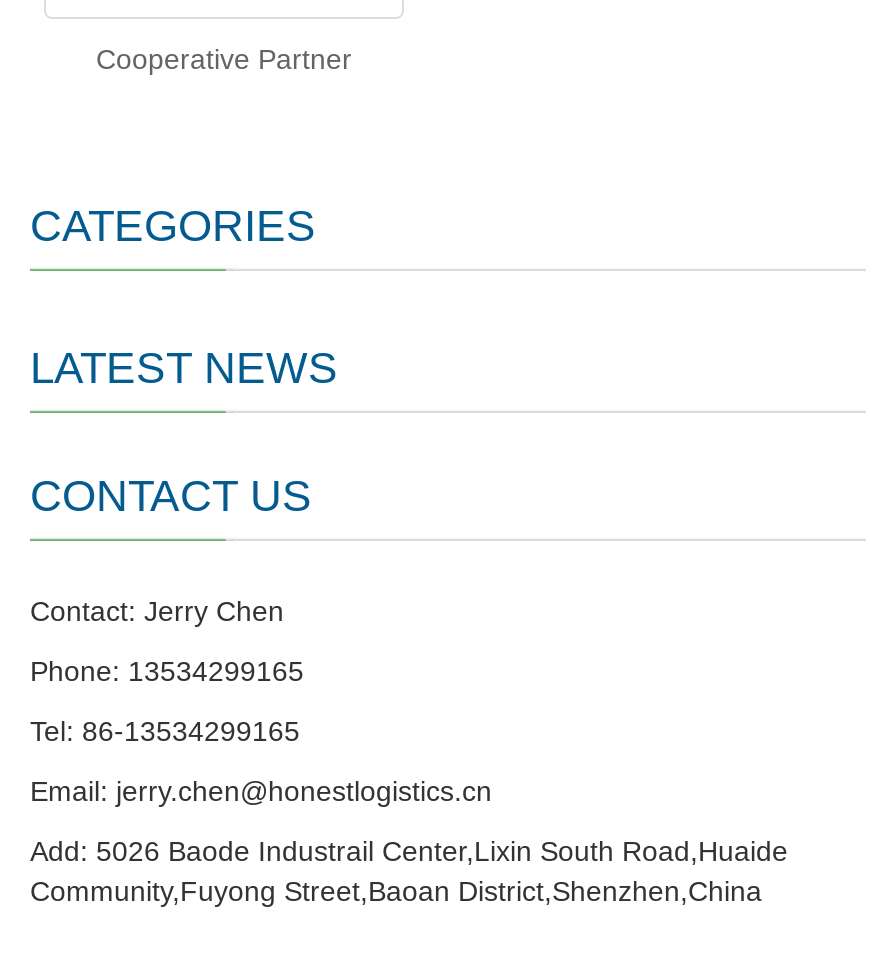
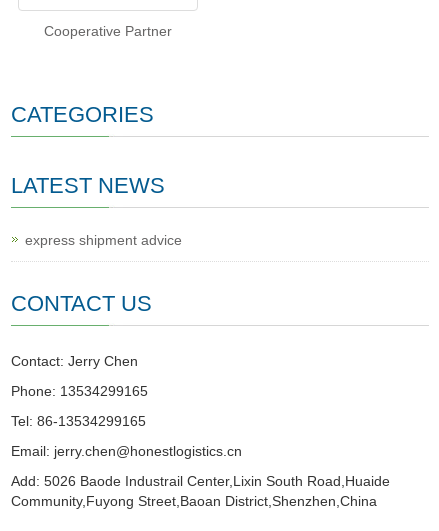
none -> [25,232,182,248] express shipment advice

